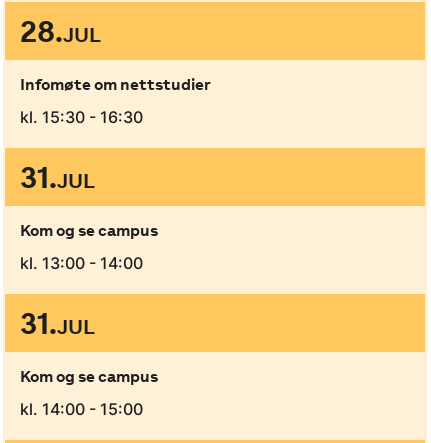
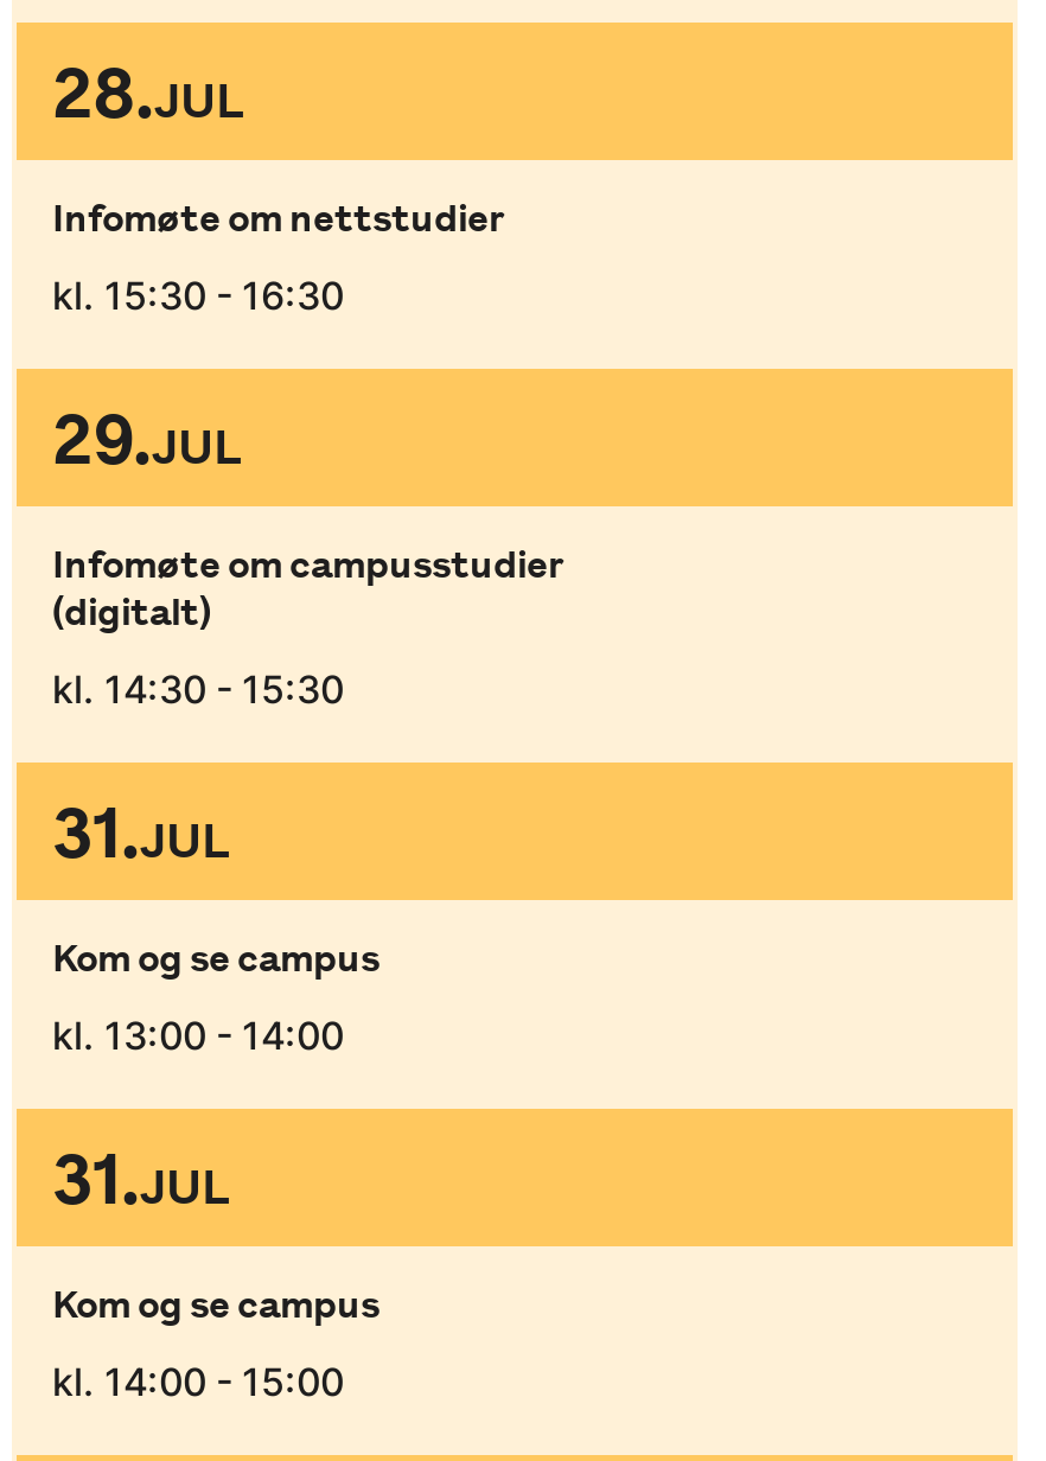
none -> [52,396,565,712] 29.JUL | Infomøte om campusstudier | (digitalt) | kl. 14:30 - 15:30

